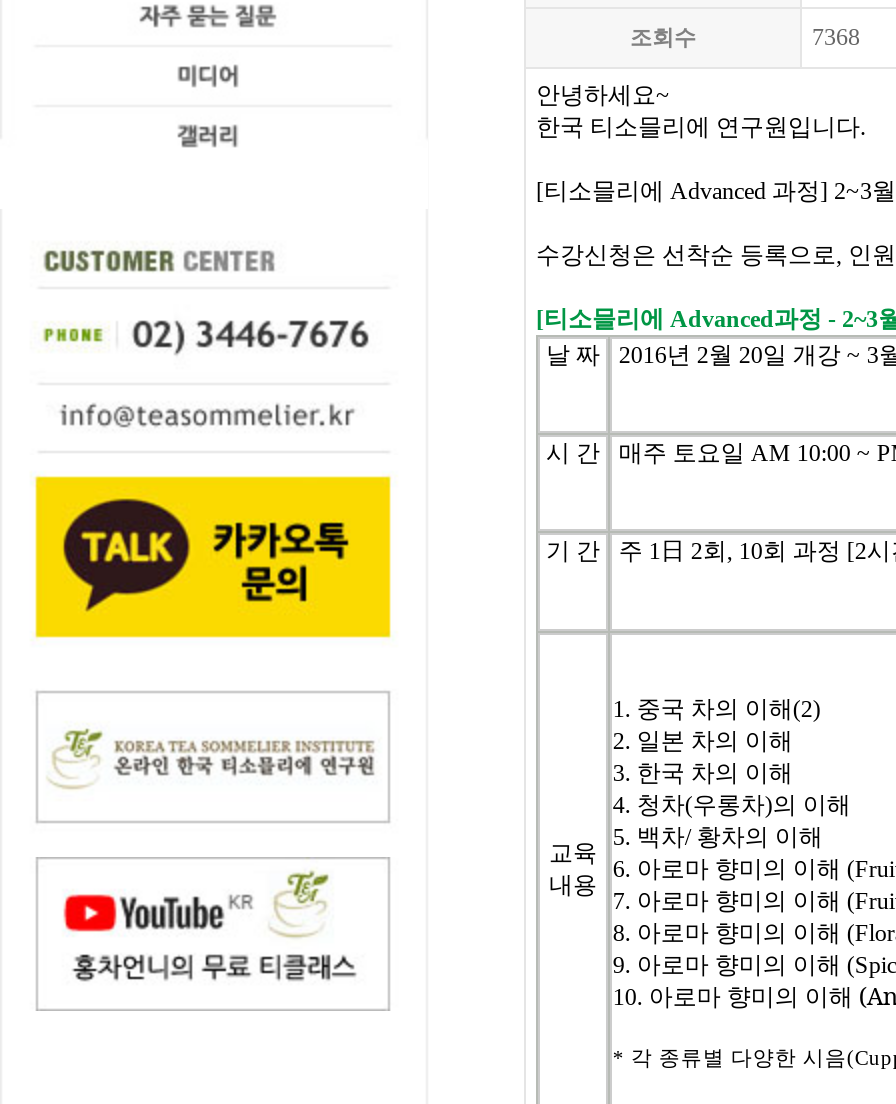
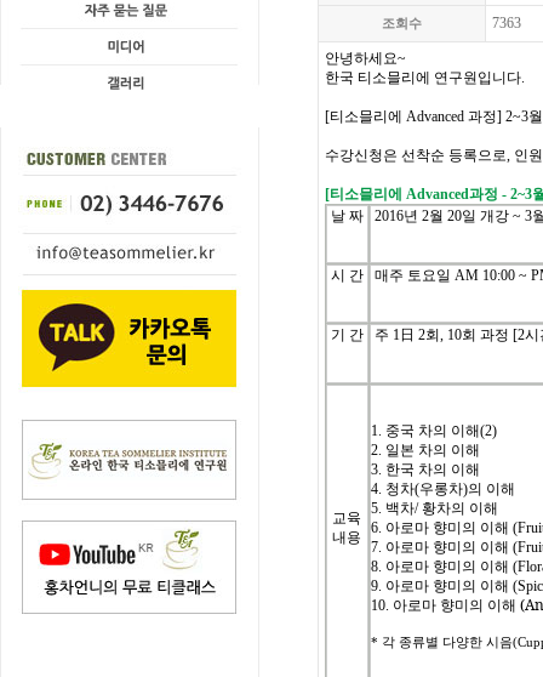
[812,23,860,51] 7368 -> [492,15,521,32] 7363

